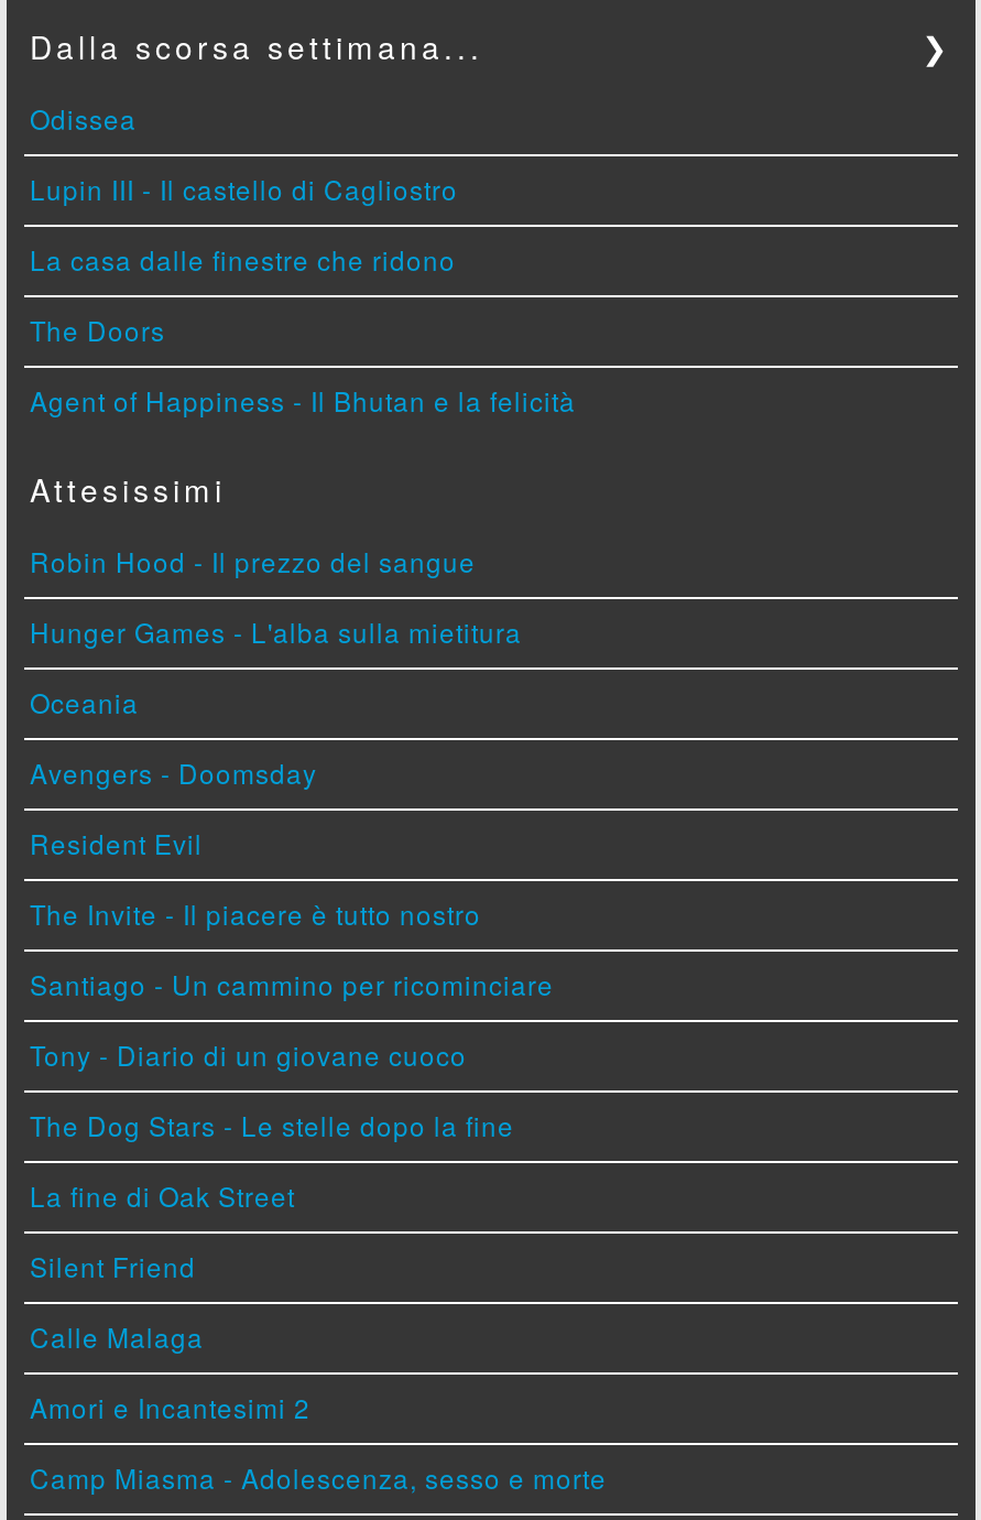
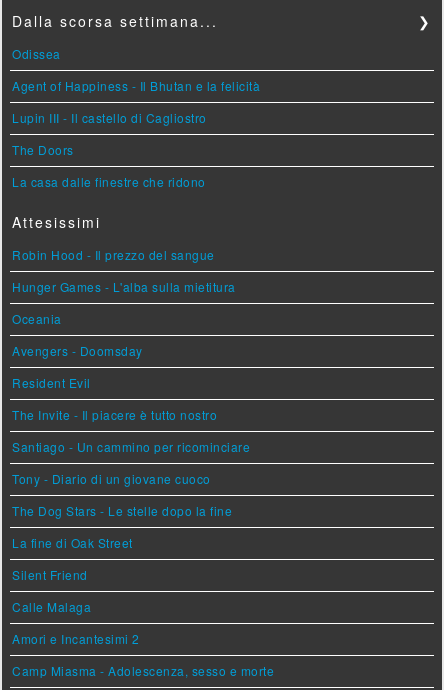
moved [30,171,458,349] -> [12,109,207,190]: Lupin III - Il castello di Cagliostro | The Doors | La casa dalle finestre che ridono
moved [30,382,576,420] -> [12,77,260,94]: Agent of Happiness - Il Bhutan e la felicità

